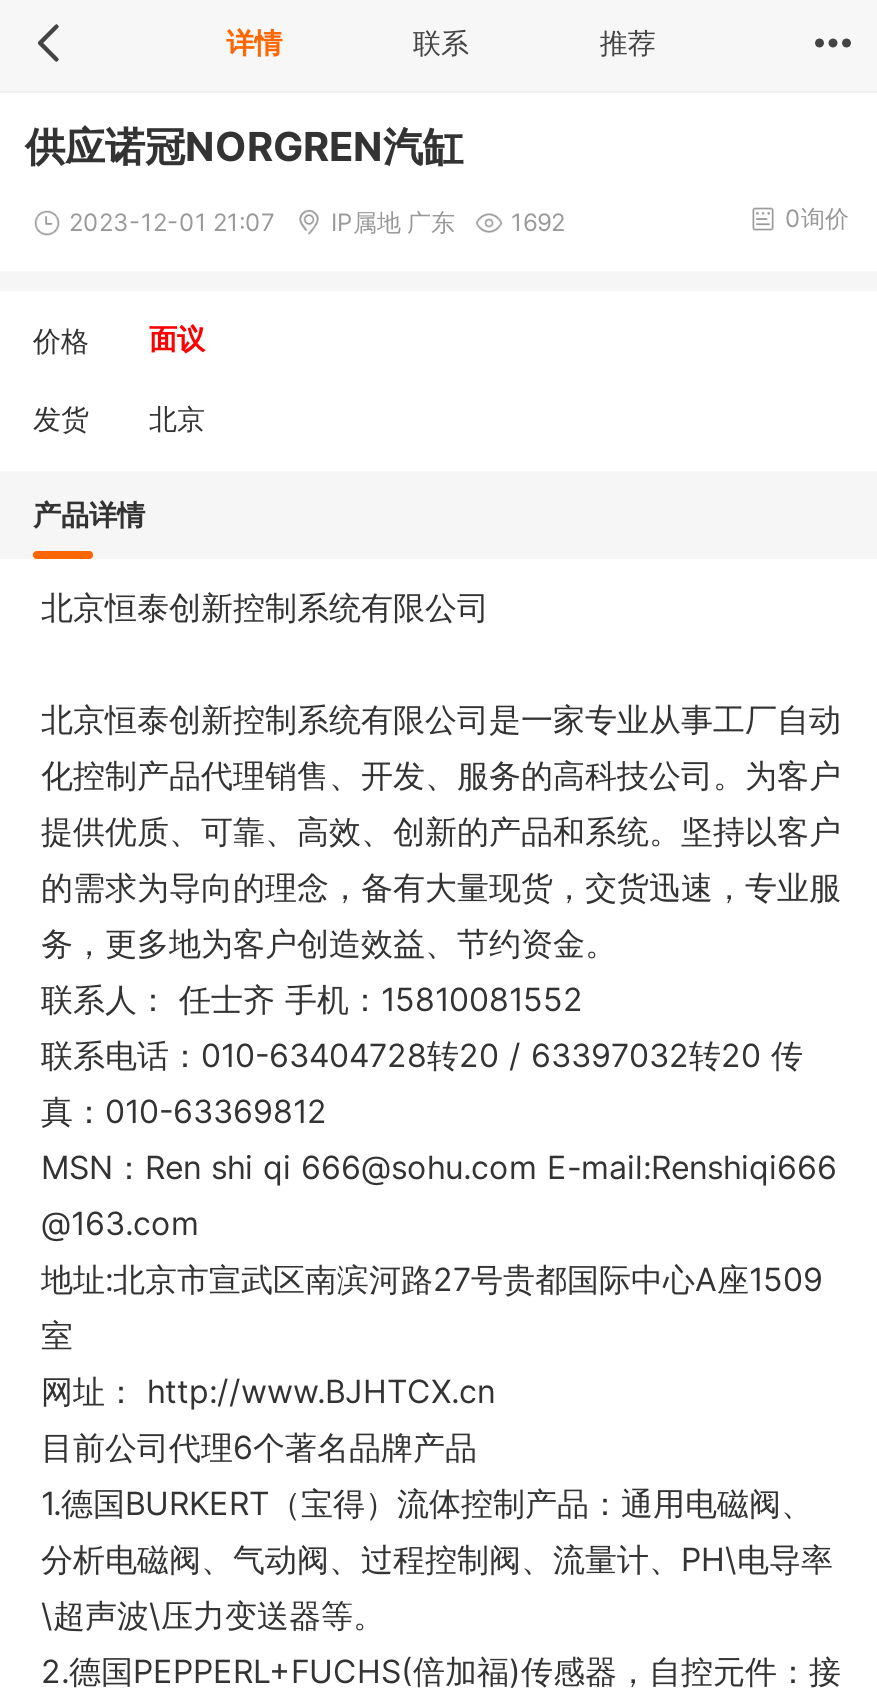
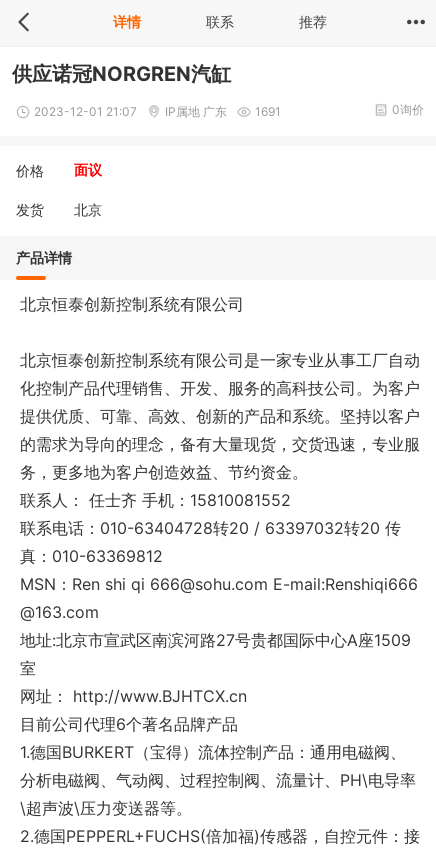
[69,207,565,237] 2023-12-01 21:07 IP属地 广东 1692 -> [34,104,281,119] 2023-12-01 21:07 IP属地 广东 1691

